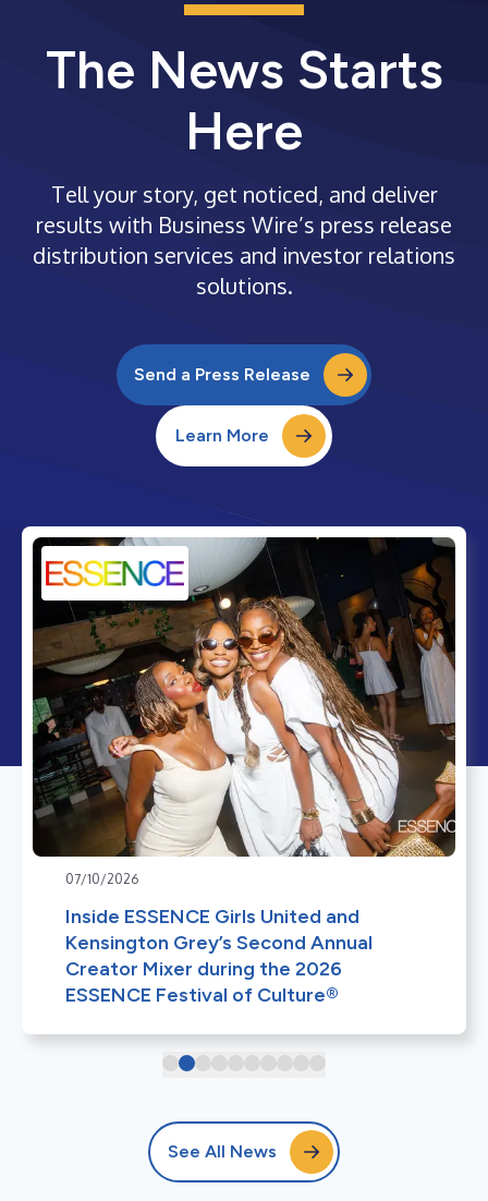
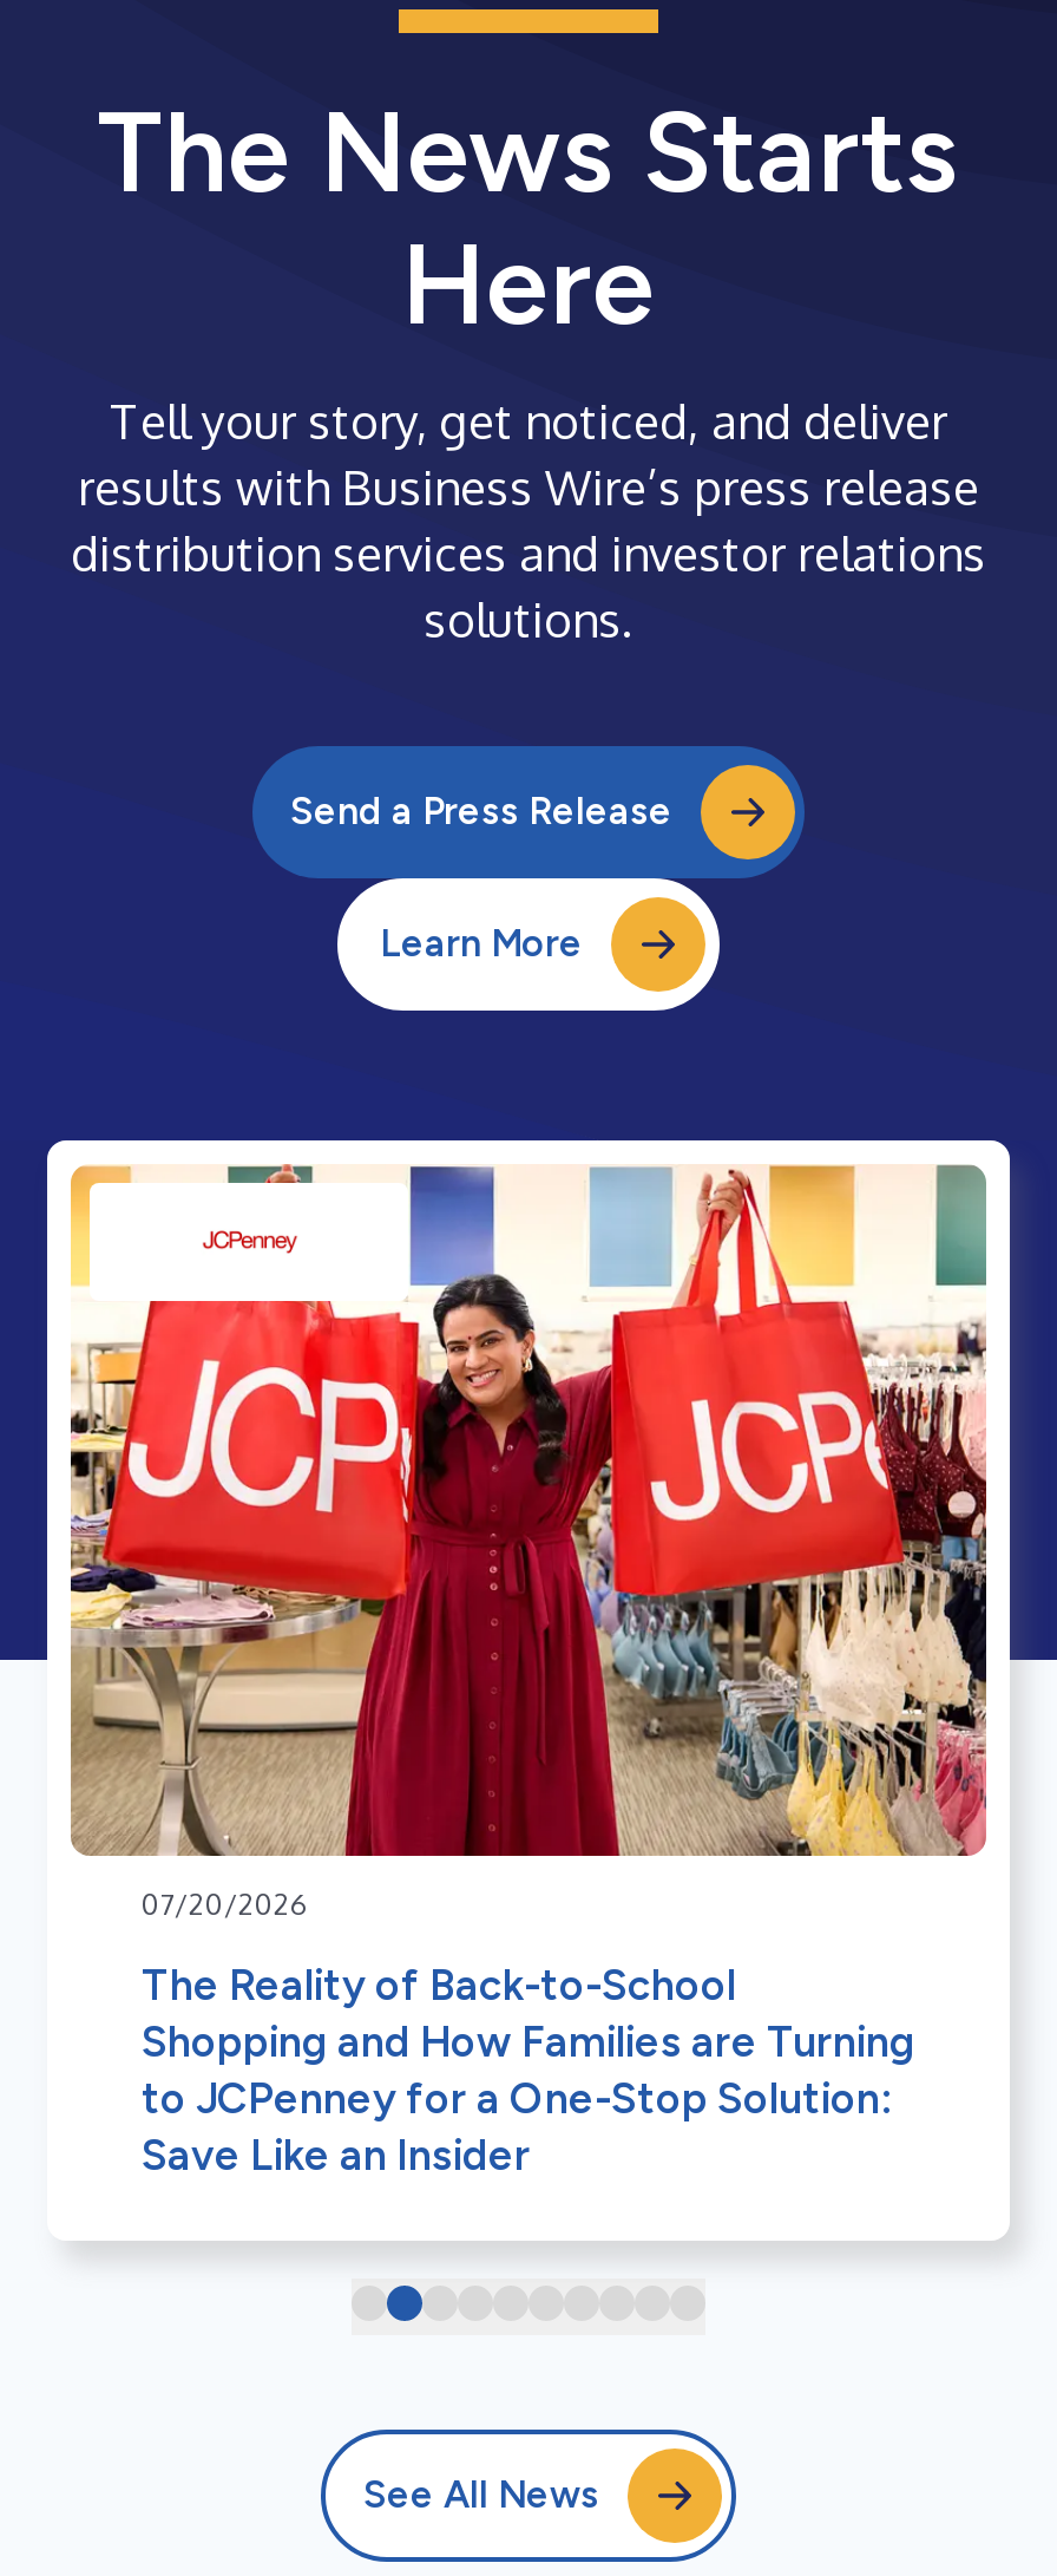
[32,536,456,887] [image] | 07/10/2026 -> [68,1164,989,1922] [image] | 07/20/2026
[65,904,373,1007] Inside ESSENCE Girls United and | Kensington Grey’s Second Annual | Creator Mixer during the 2026 | ESSENCE Festival of Culture® -> [142,1960,915,2181] The Reality of Back-to-School | Shopping and How Families are Turning | to JCPenney for a One-Stop Solution: | Save Like an Insider

